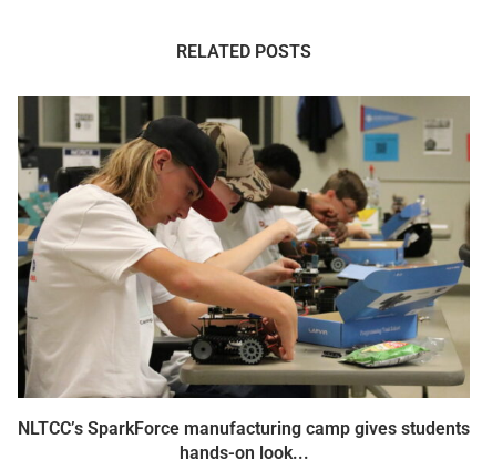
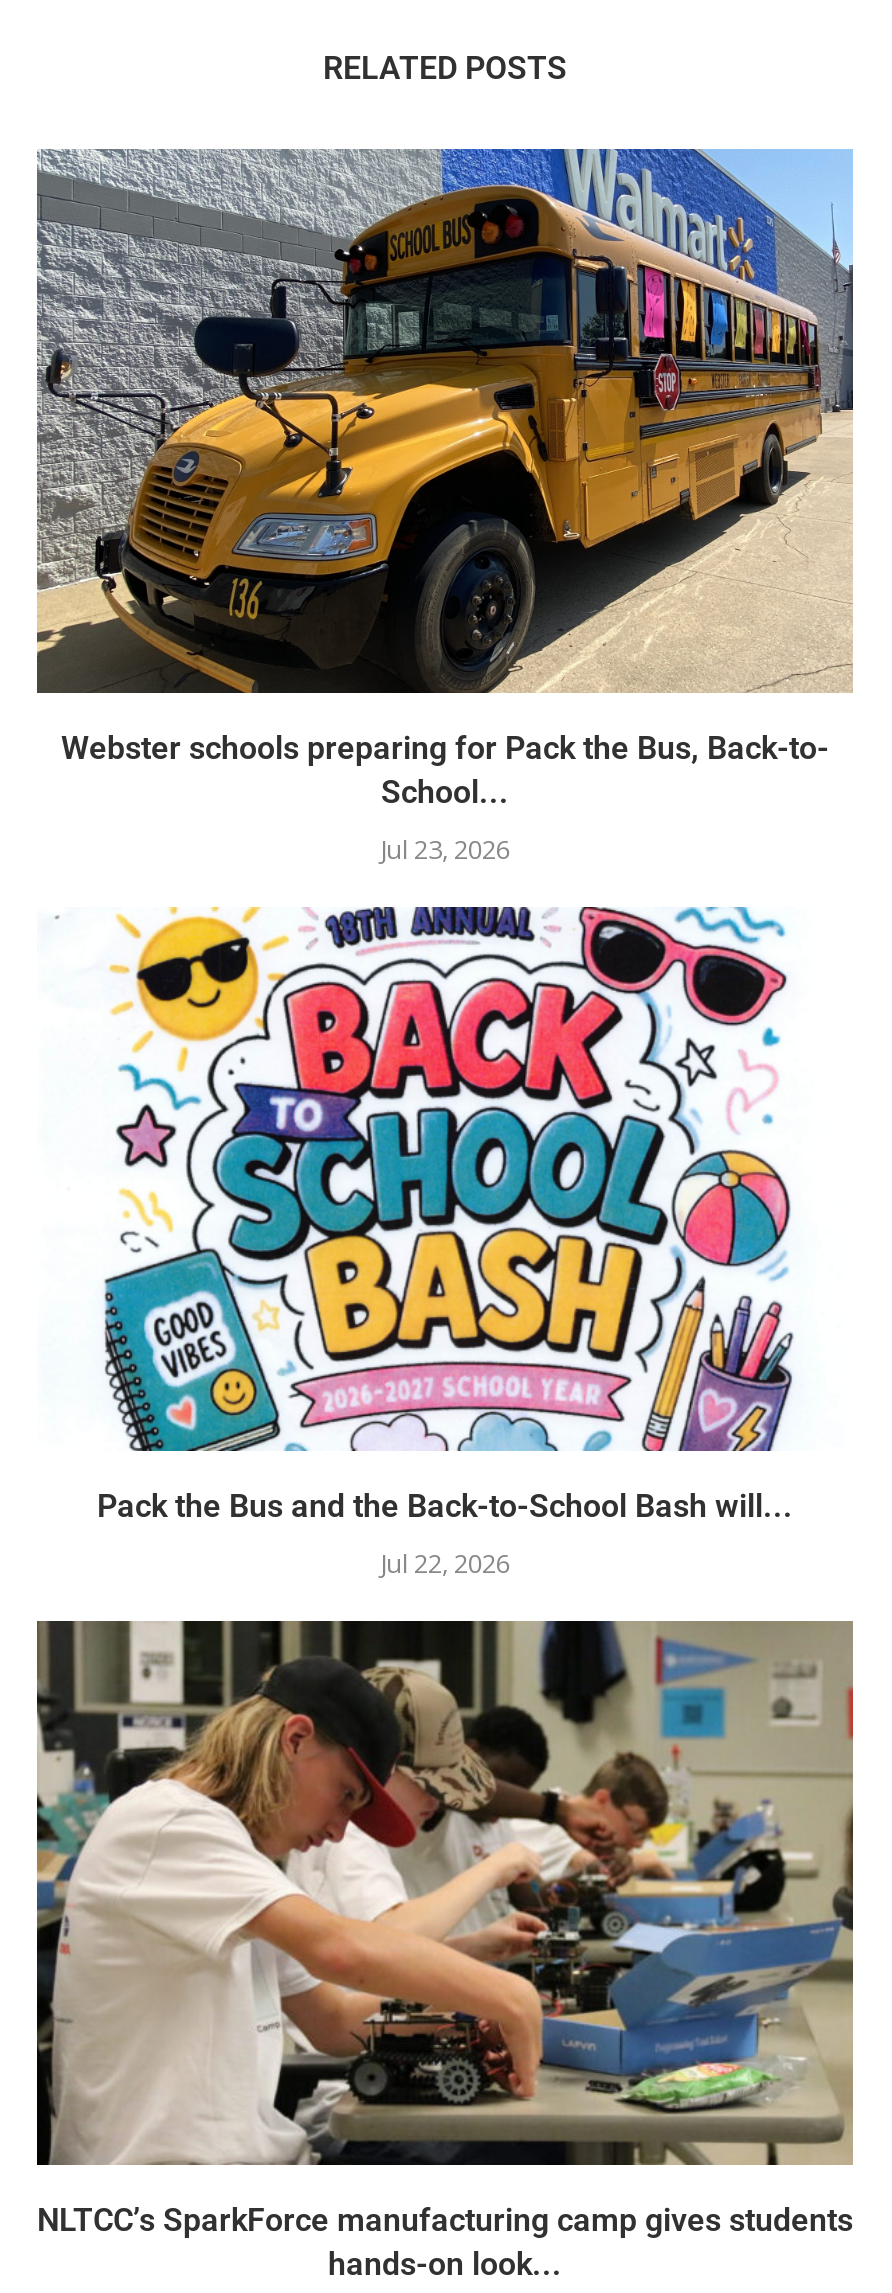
none -> [35,147,853,867] [image] | Webster schools preparing for Pack the Bus, Back-to- | School... | Jul 23, 2026
none -> [97,905,795,1581] [image] | Pack the Bus and the Back-to-School Bash will... | Jul 22, 2026

